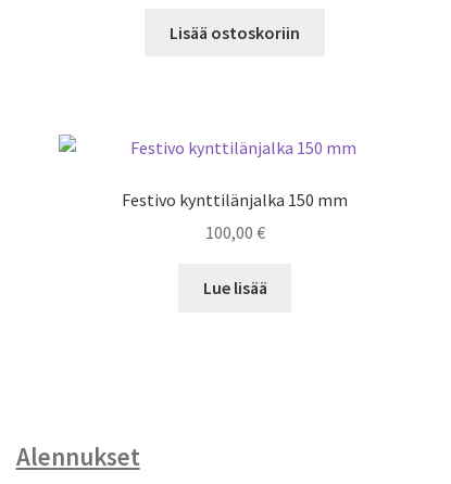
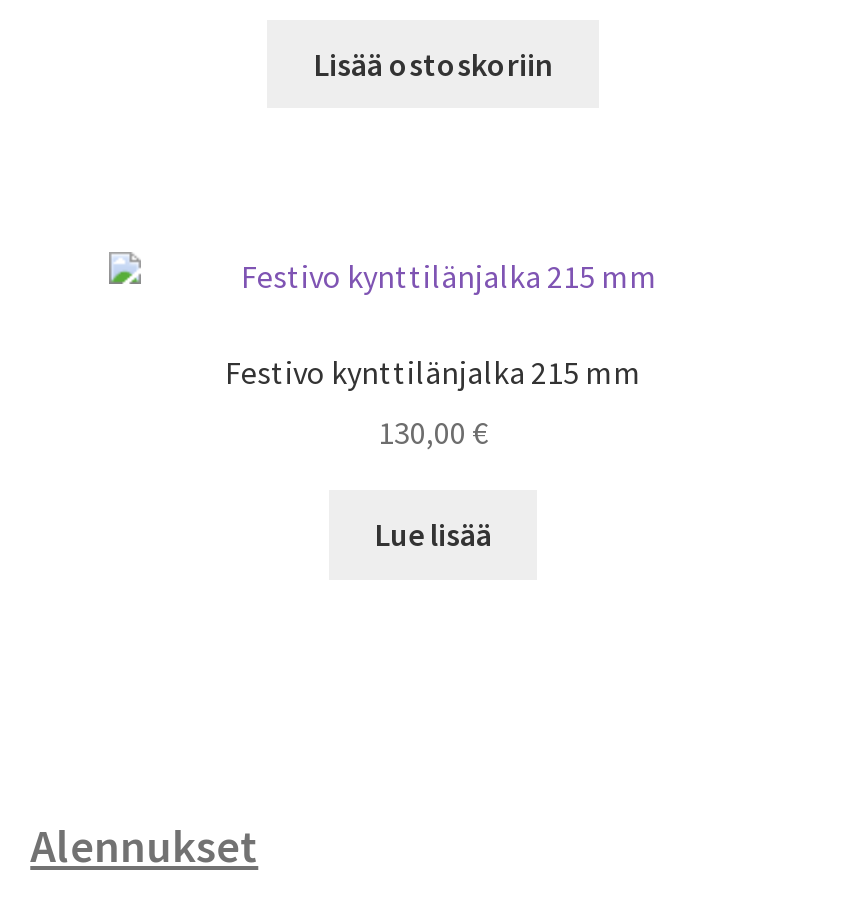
[122,189,348,210] Festivo kynttilänjalka 150 mm -> [225,352,641,392] Festivo kynttilänjalka 215 mm
[205,222,265,244] 100,00 € -> [378,413,488,453] 130,00 €

